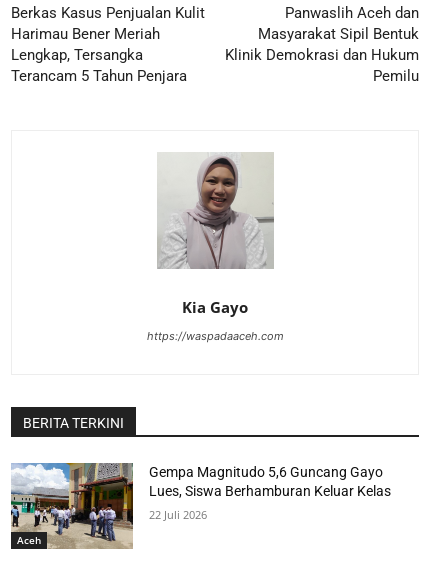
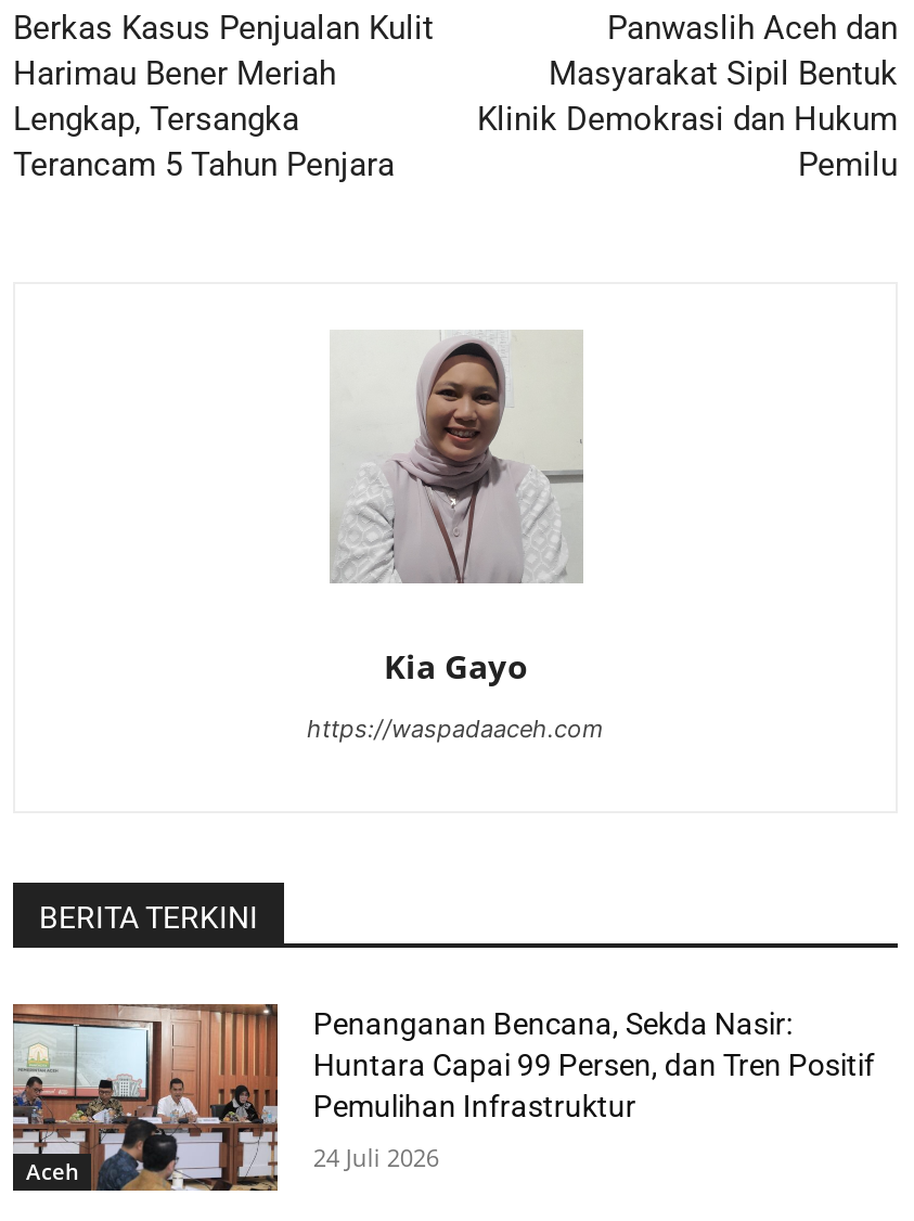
[10,462,391,550] [image] | Gempa Magnitudo 5,6 Guncang Gayo | Lues, Siswa Berhamburan Keluar Kelas -> [11,1002,875,1193] [image] | Penanganan Bencana, Sekda Nasir: | Huntara Capai 99 Persen, dan Tren Positif | Pemulihan Infrastruktur
[149,507,207,522] 22 Juli 2026 -> [313,1141,439,1173] 24 Juli 2026

